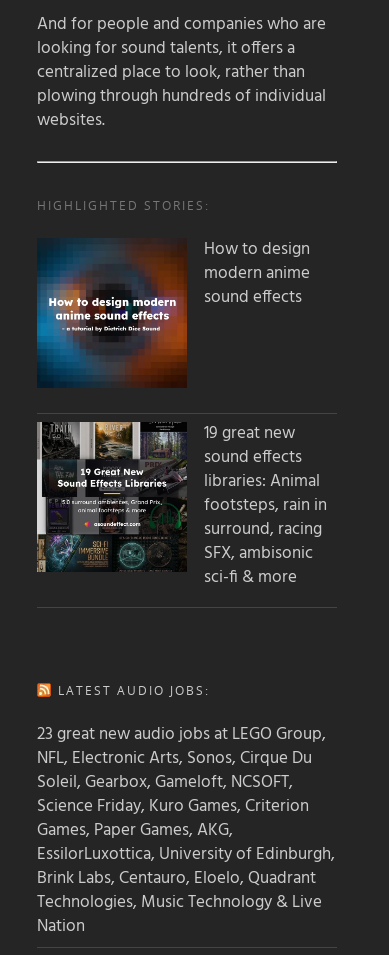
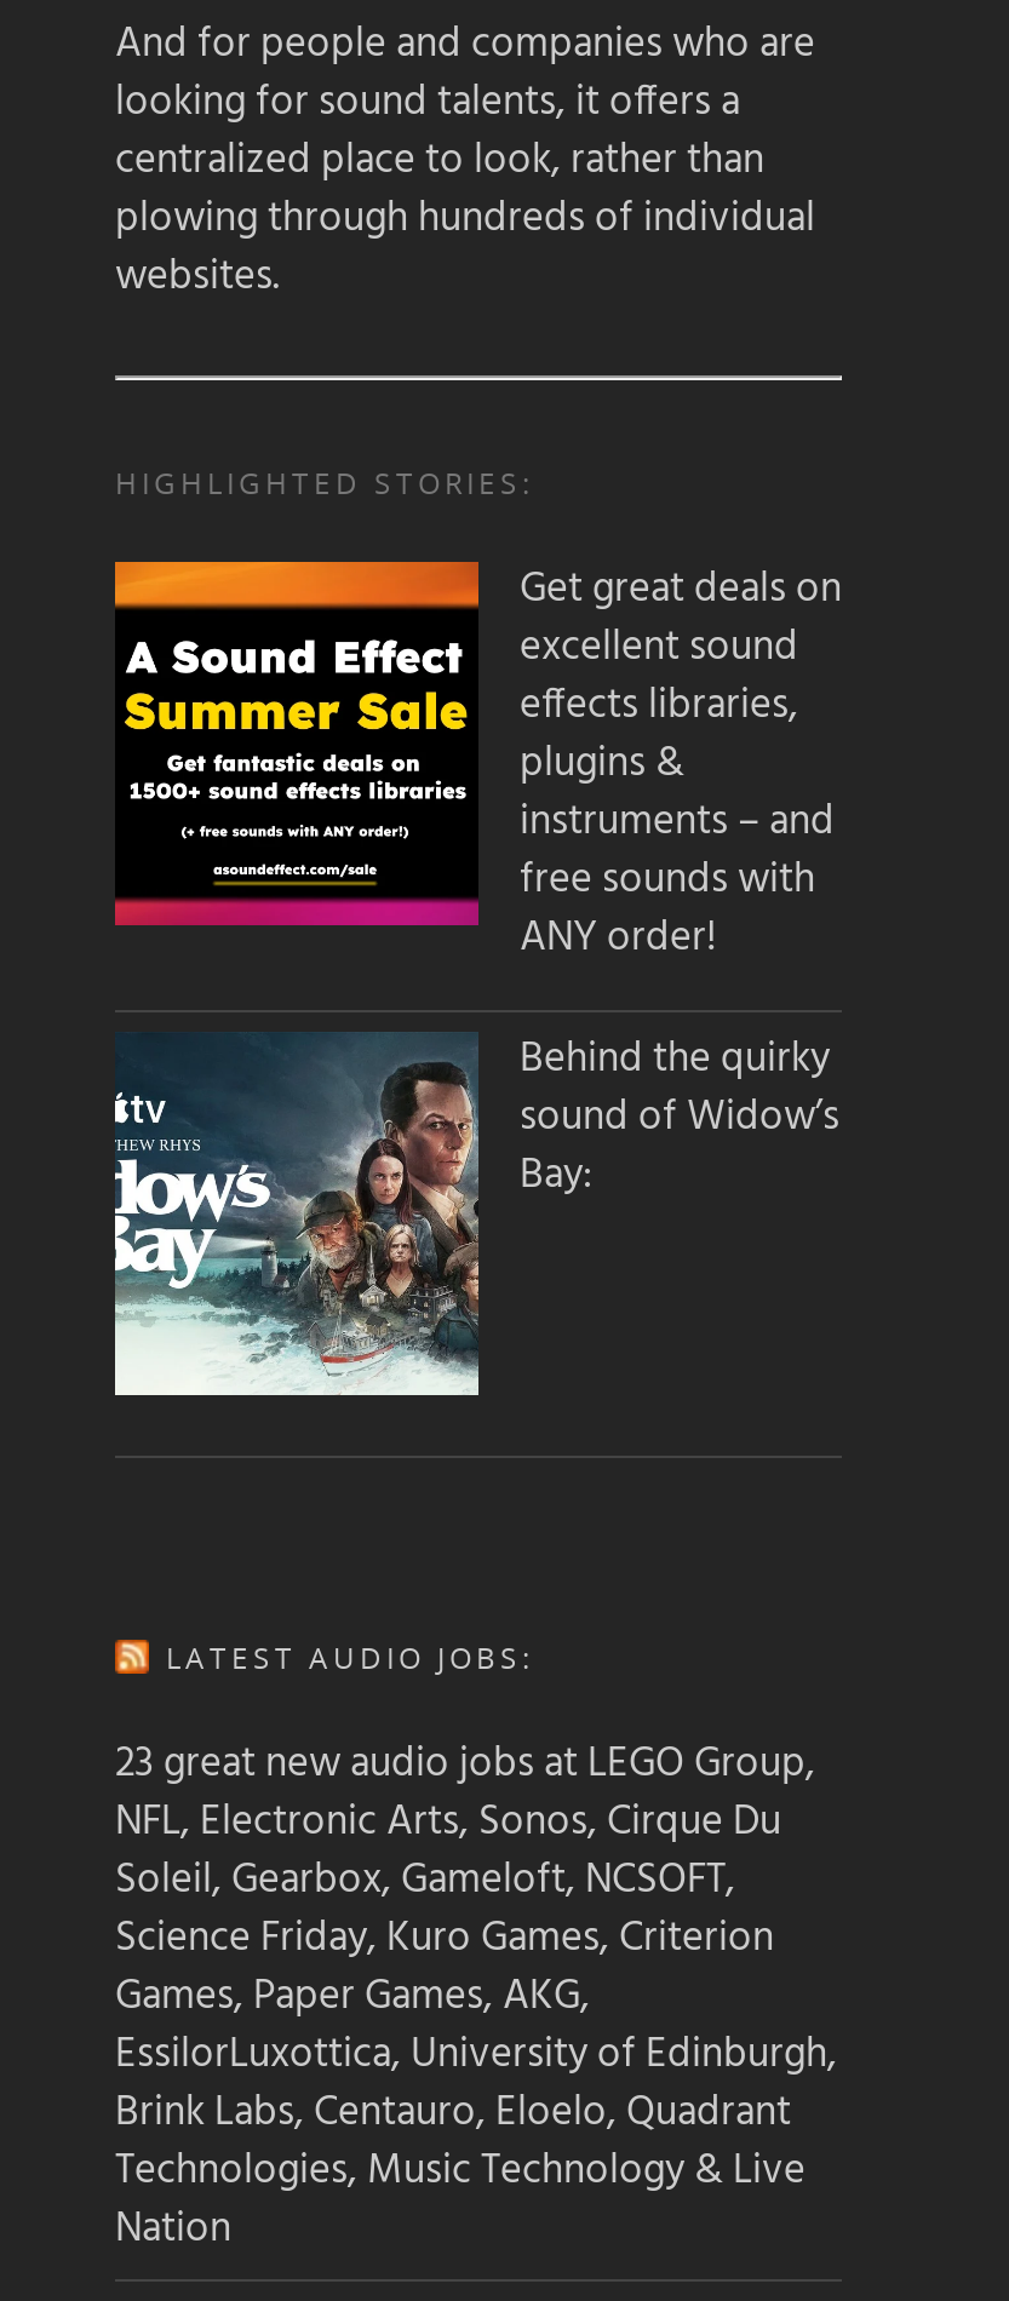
[36,236,310,389] [image] | How to design | modern anime | sound effects -> [113,558,842,972] [image] | Get great deals on | excellent sound | effects libraries, | plugins & | instruments – and | free sounds with | ANY order!
[36,420,327,591] [image] | 19 great new | sound effects | libraries: Animal | footsteps, rain in | surround, racing | SFX, ambisonic | sci-fi & more -> [113,1008,839,1398] [image] | Behind the quirky | sound of Widow’s | Bay:

